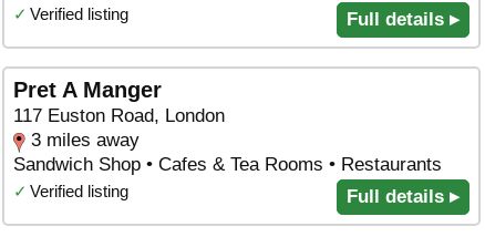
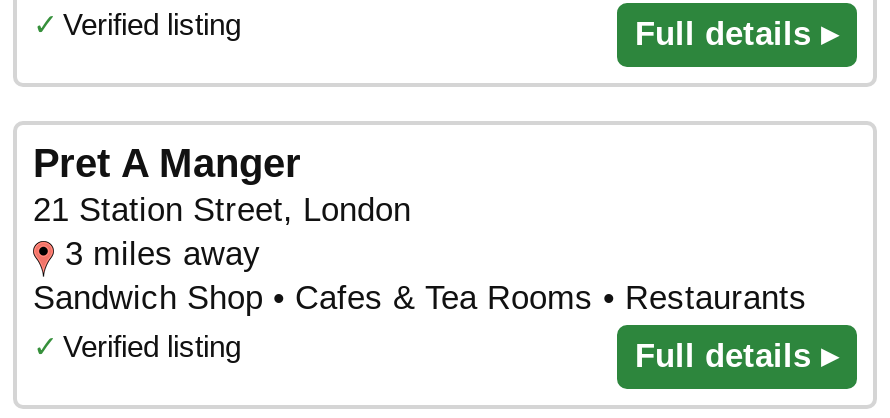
[13,106,225,127] 117 Euston Road, London -> [33,191,411,229] 21 Station Street, London

